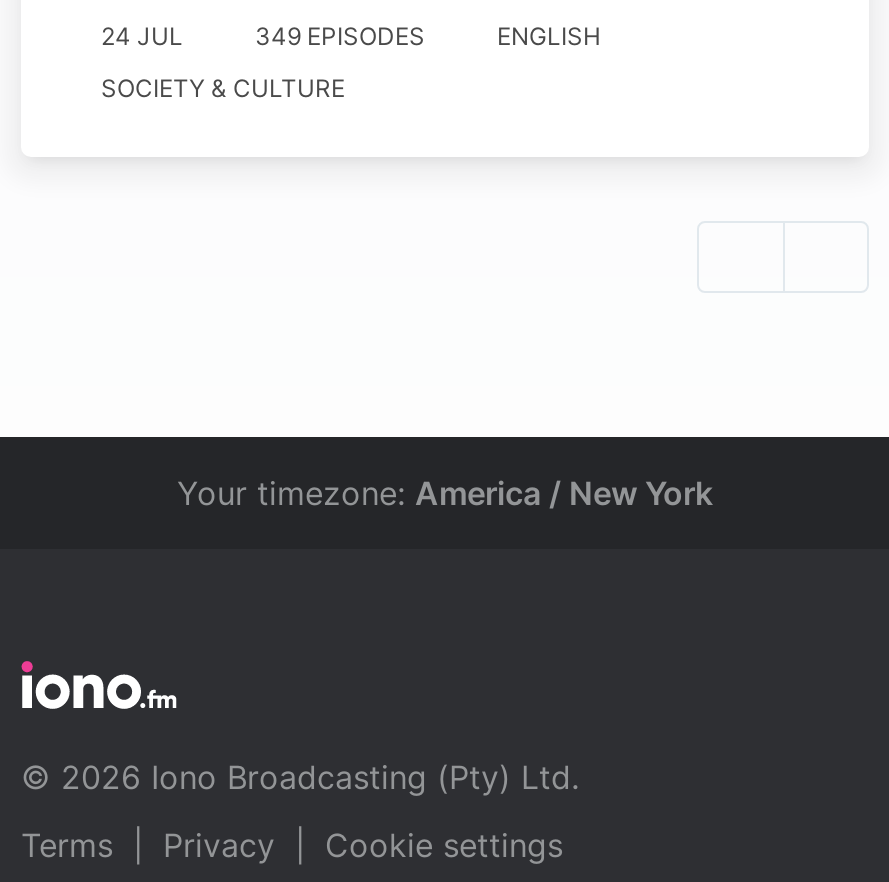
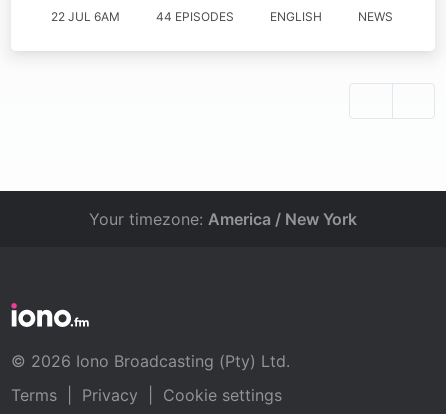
[101,21,425,51] 24 JUL | 349 EPISODES -> [51,9,234,24] 22 JUL 6AM | 44 EPISODES
[101,73,345,103] SOCIETY & CULTURE -> [358,9,393,24] NEWS

